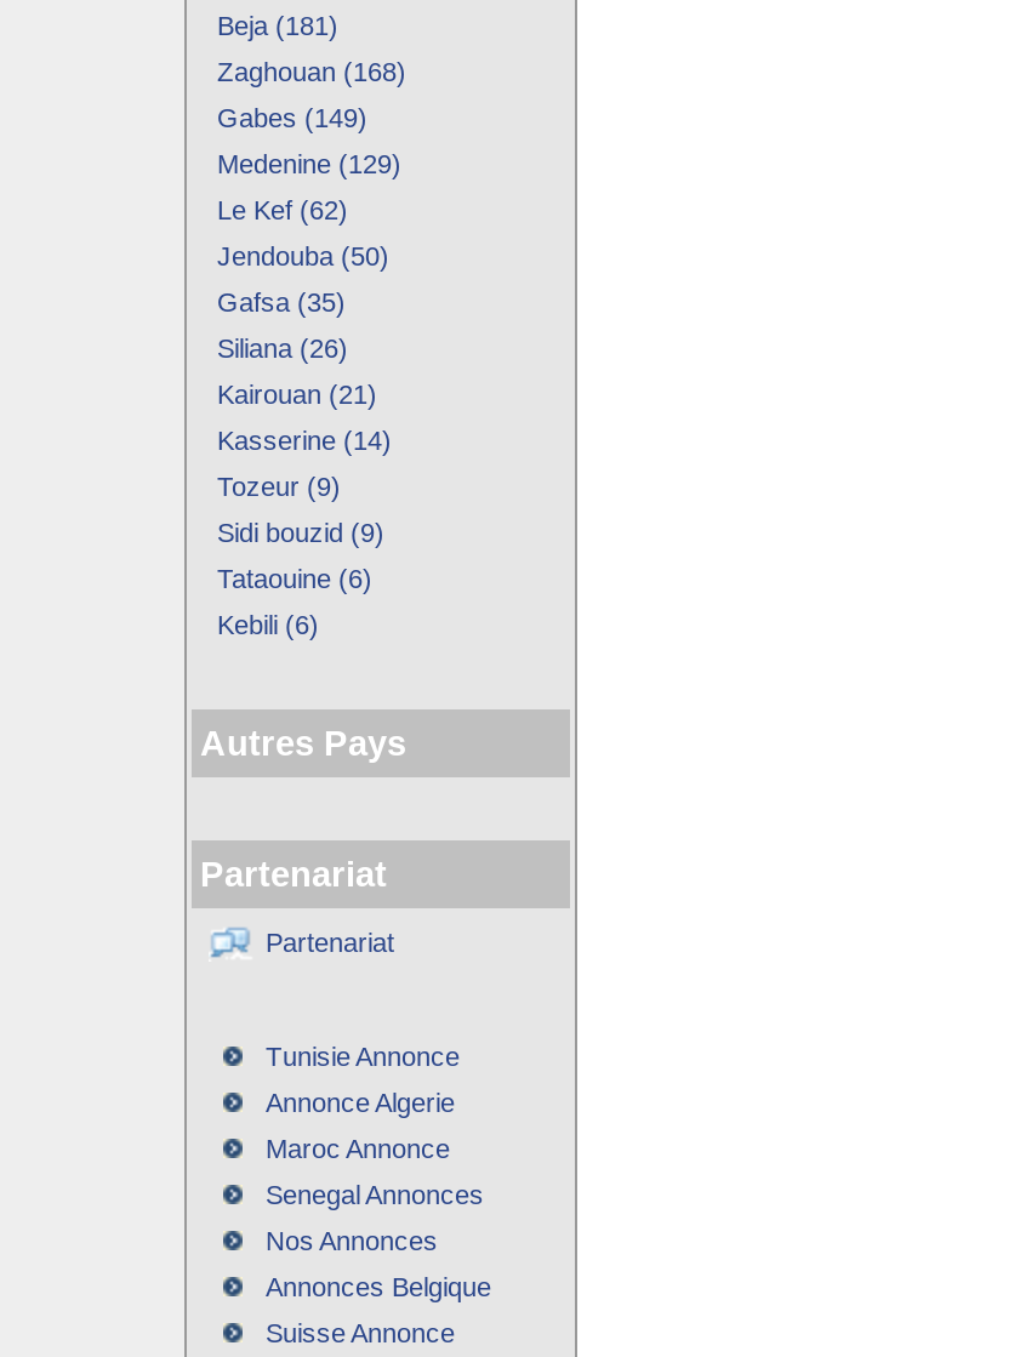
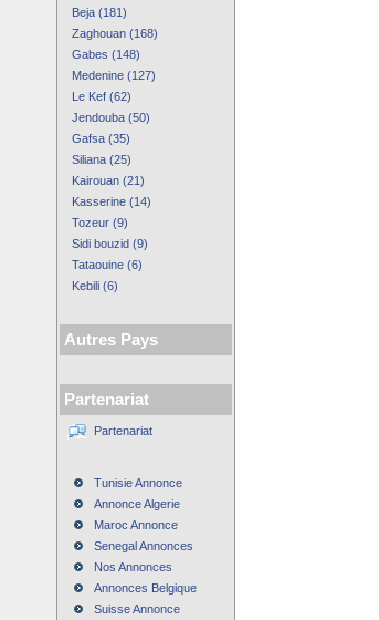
[217,103,367,132] Gabes (149) -> [71,48,140,61] Gabes (148)
[217,149,401,178] Medenine (129) -> [71,69,155,82] Medenine (127)
[217,333,348,363] Siliana (26) -> [71,153,131,166] Siliana (25)

